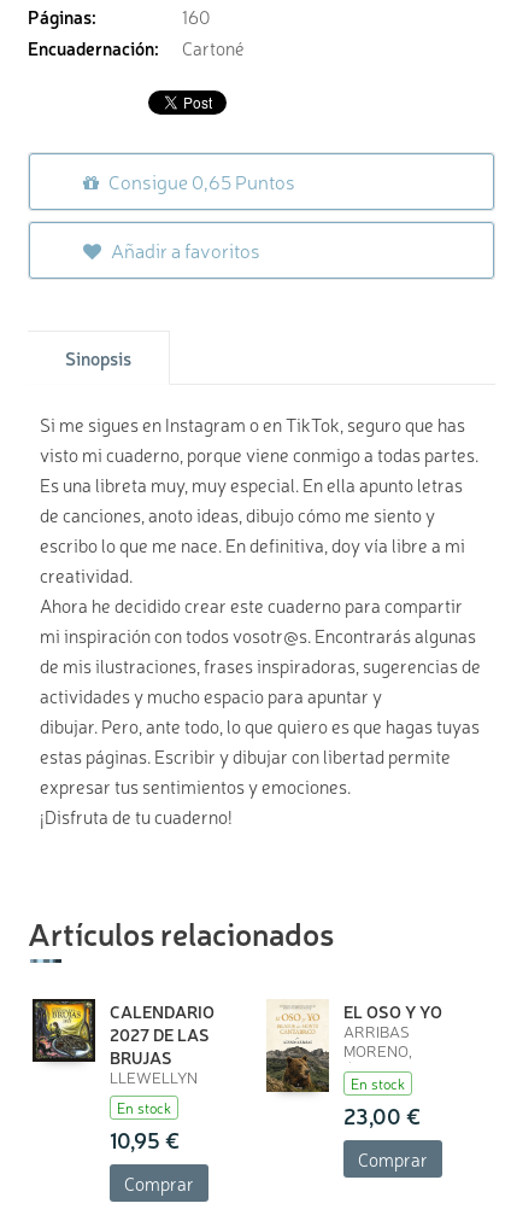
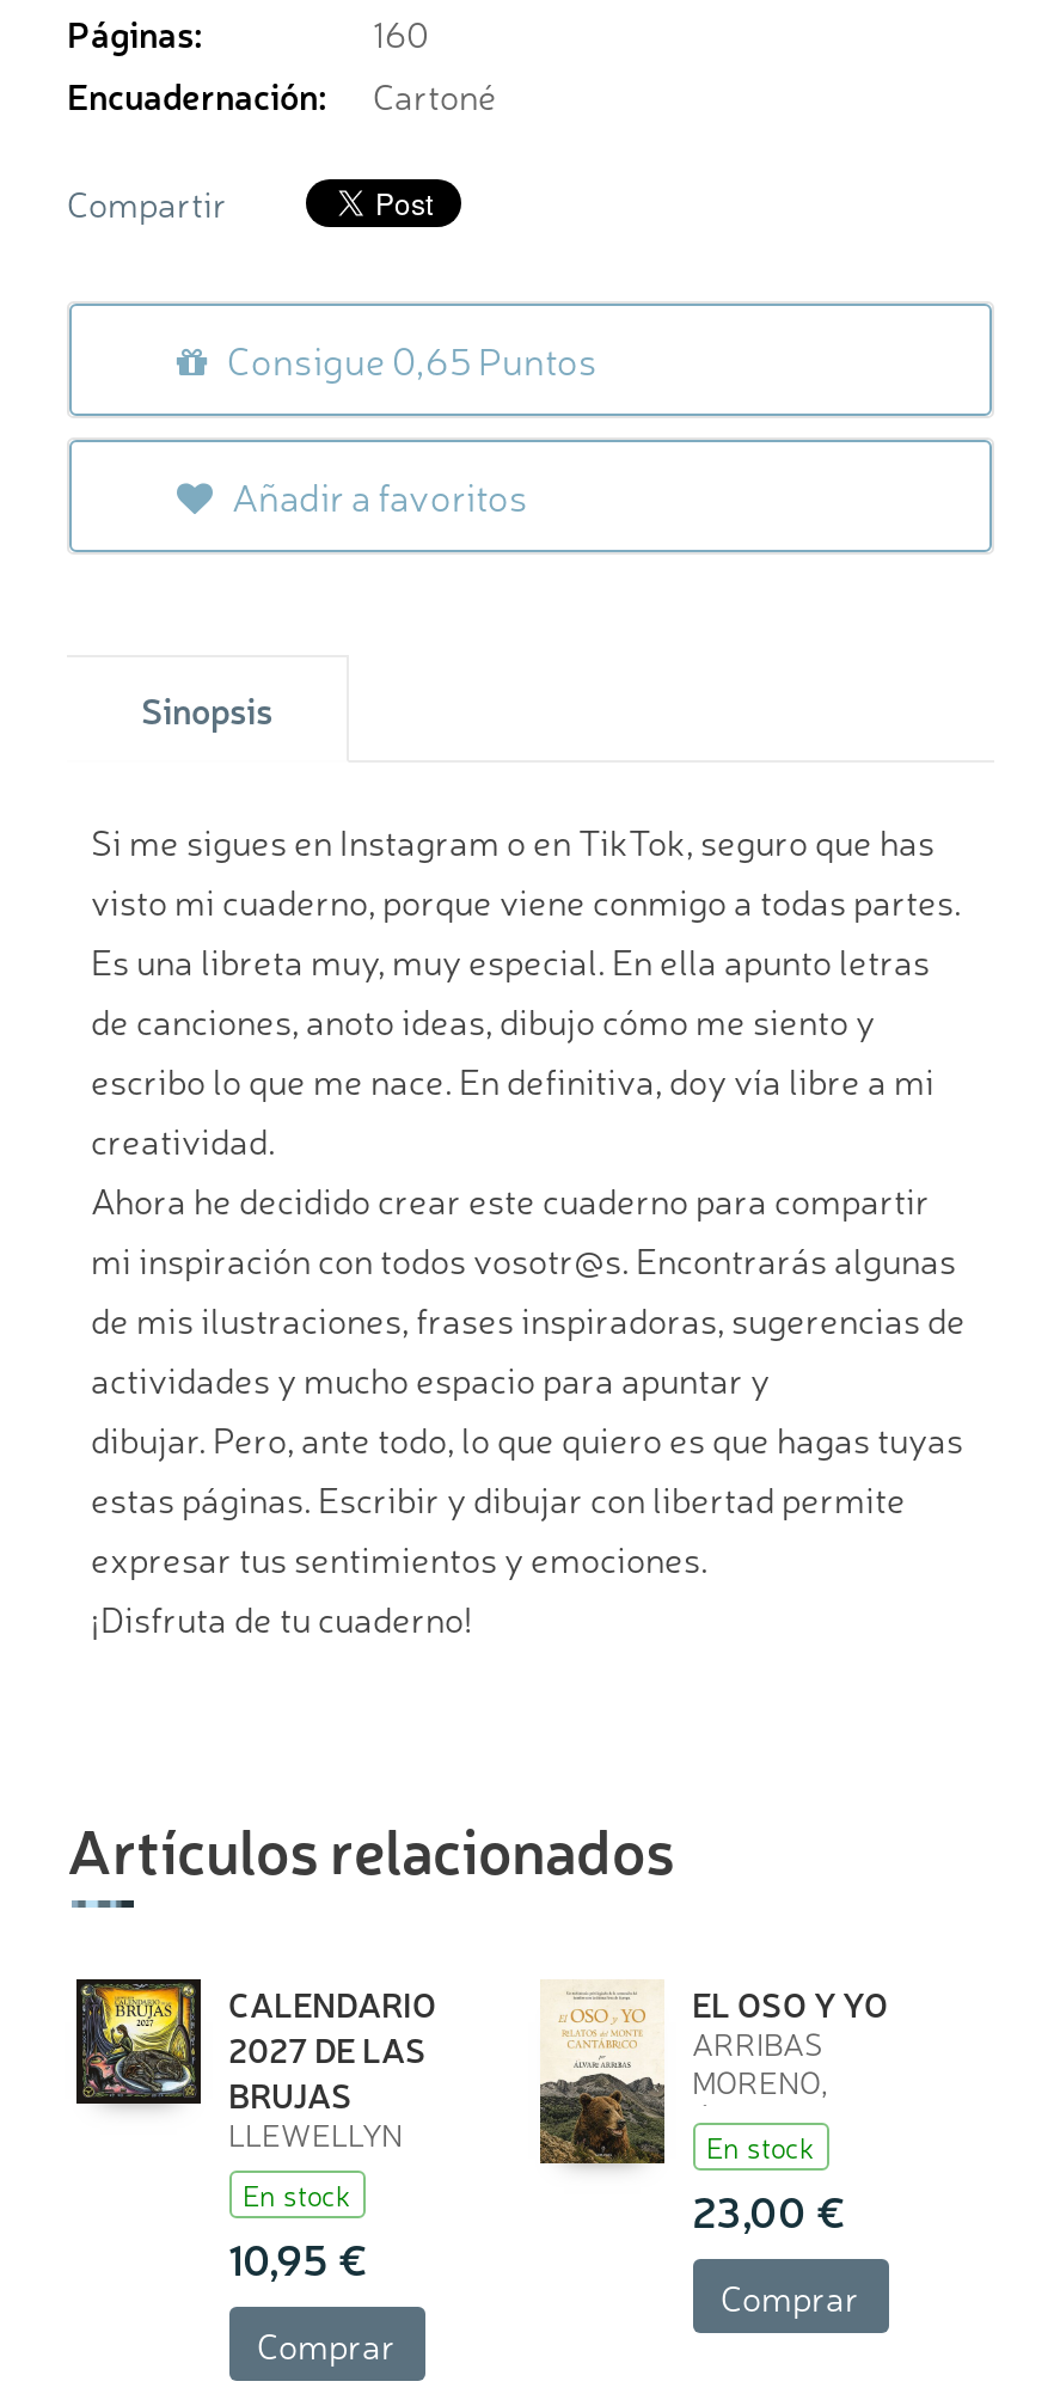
none -> [67,177,227,227] Compartir

